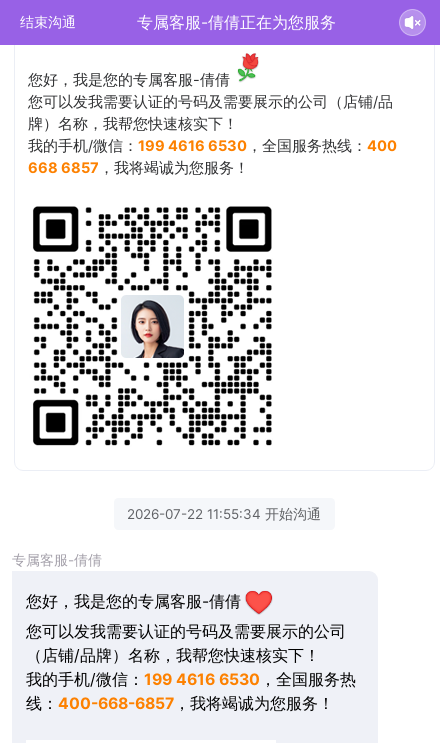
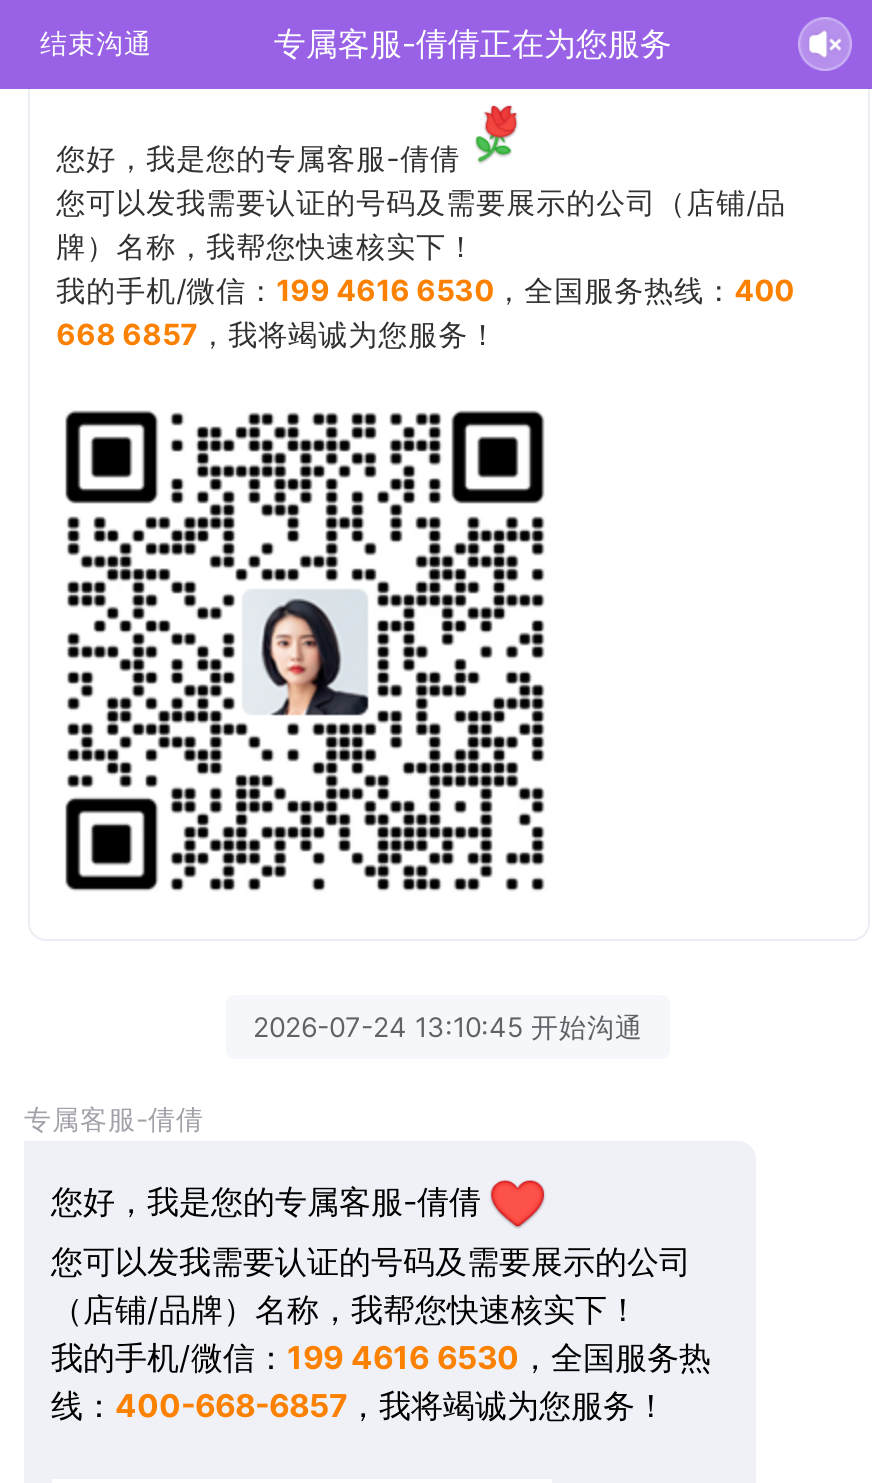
[127,506,321,522] 2026-07-22 11:55:34 开始沟通 -> [253,1011,643,1043] 2026-07-24 13:10:45 开始沟通

